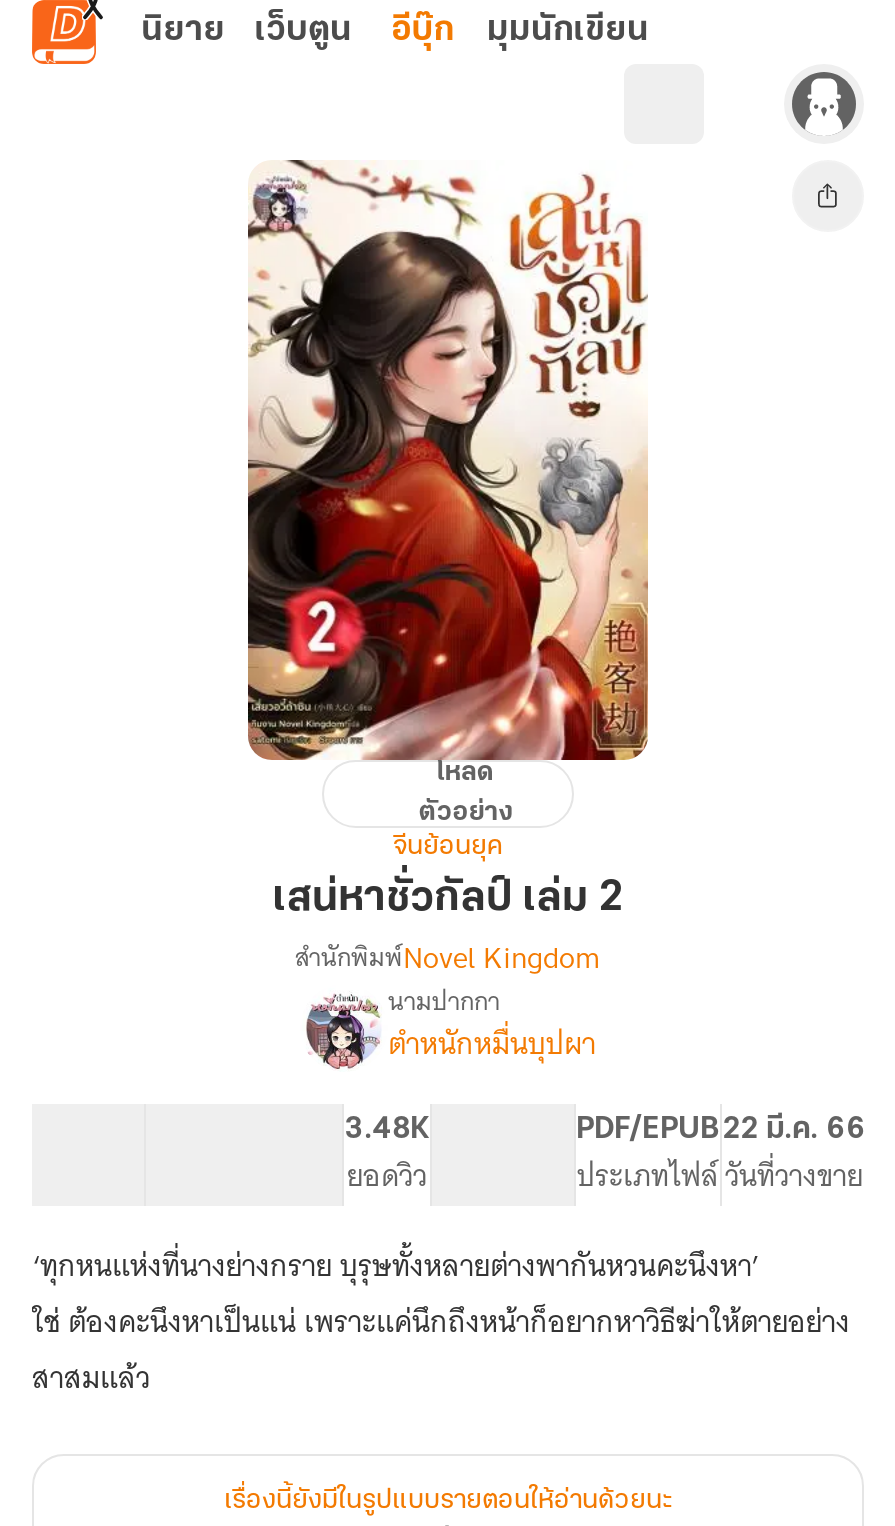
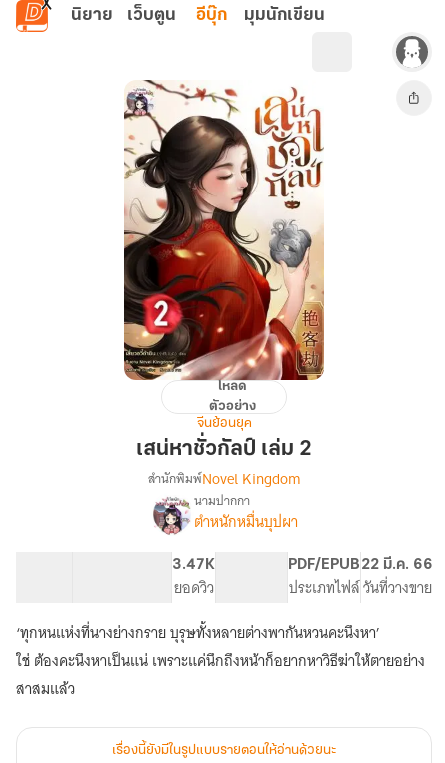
[344,1114,430,1146] 3.48K -> [172,557,215,573] 3.47K

